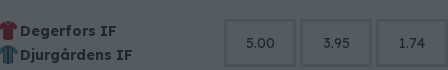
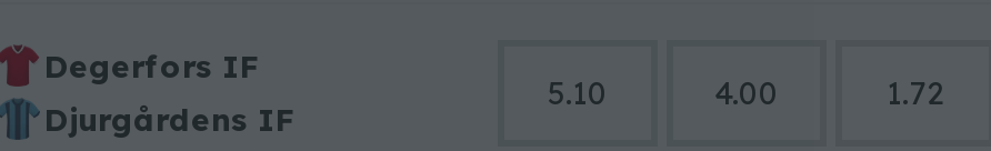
[245,34,425,52] 5.00 | 3.95 | 1.74 -> [548,72,944,112] 5.10 | 4.00 | 1.72

